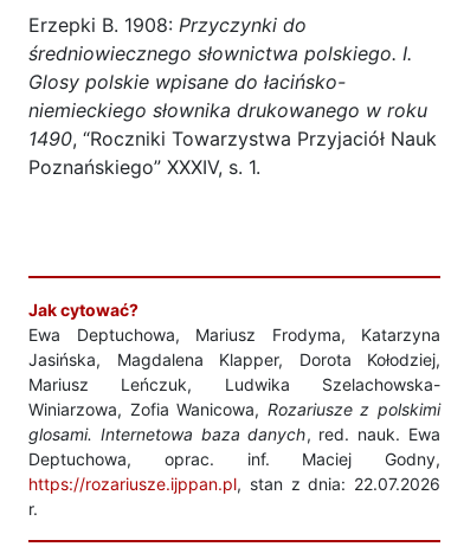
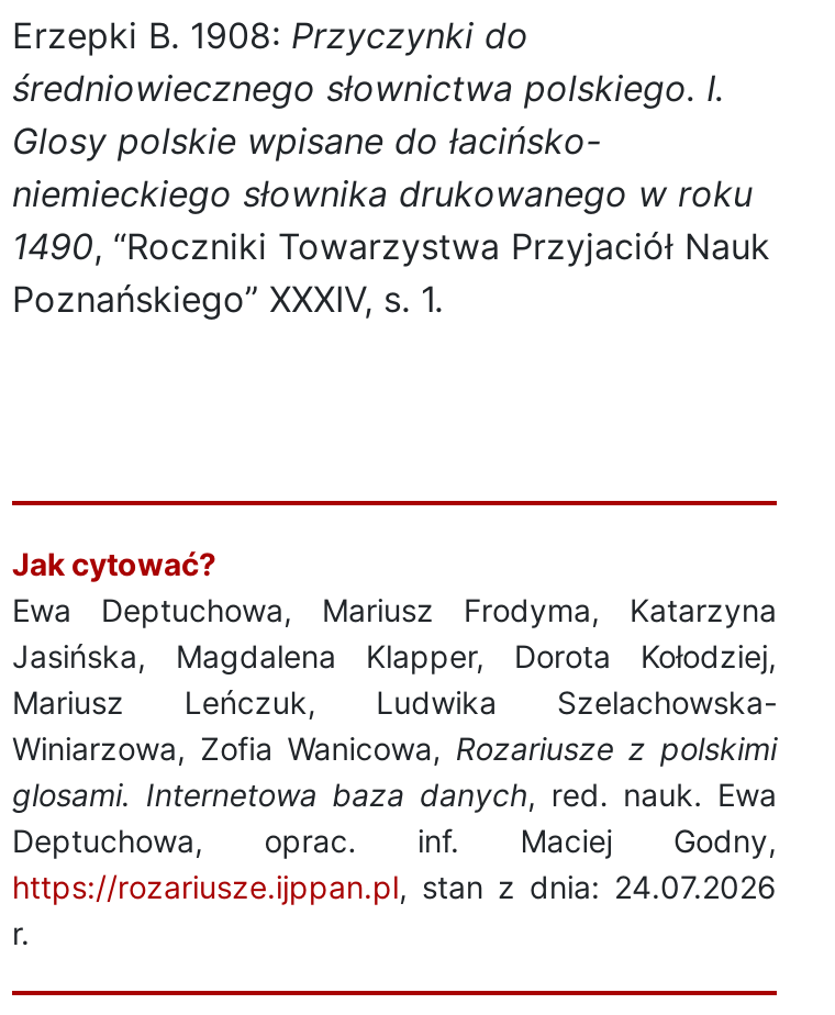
[28,474,440,494] https://rozariusze.ijppan.pl, stan z dnia: 22.07.2026 -> [12,868,777,905] https://rozariusze.ijppan.pl, stan z dnia: 24.07.2026

